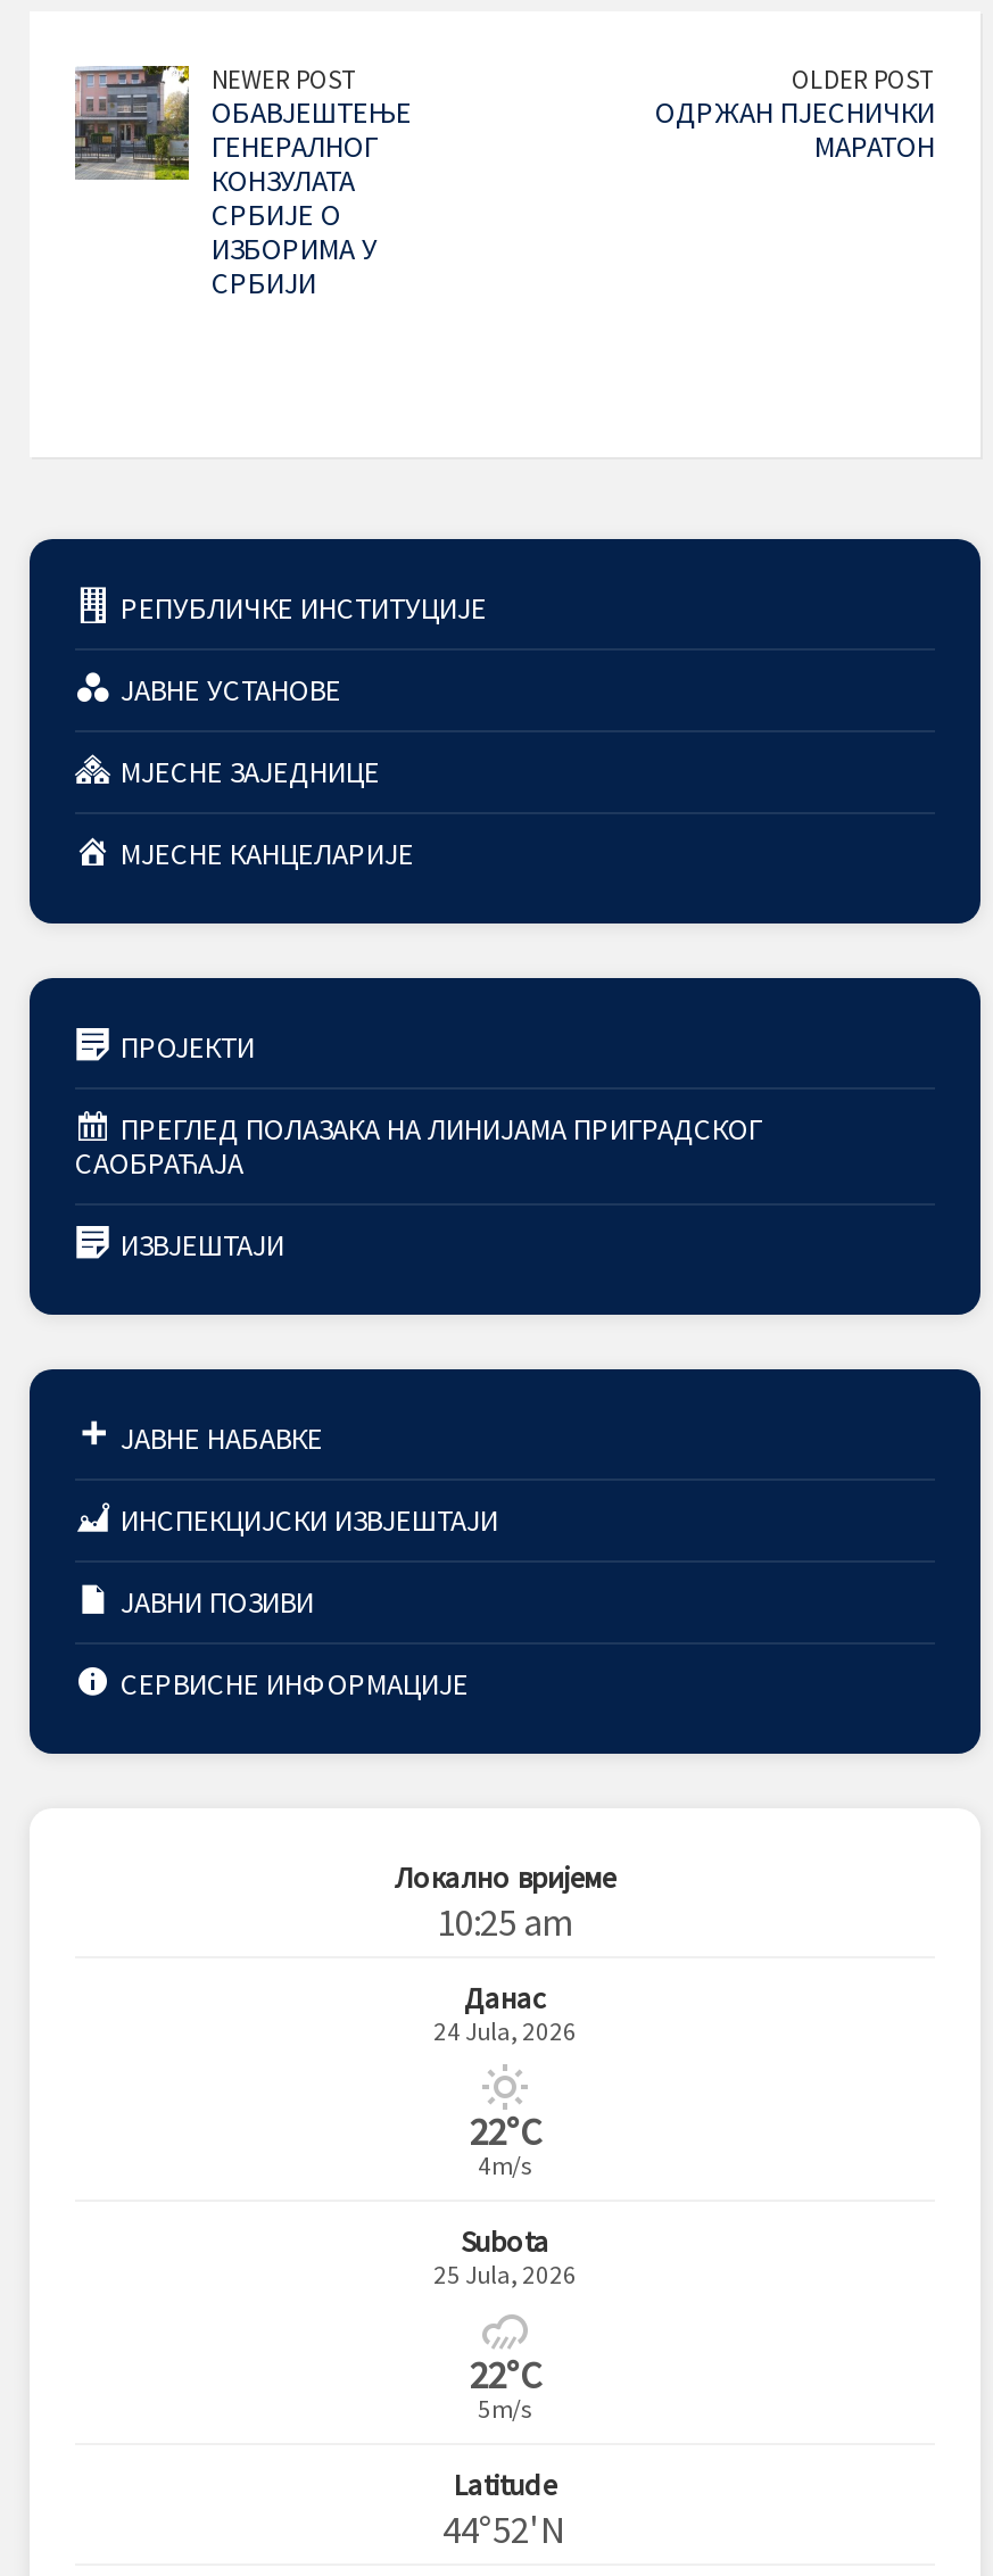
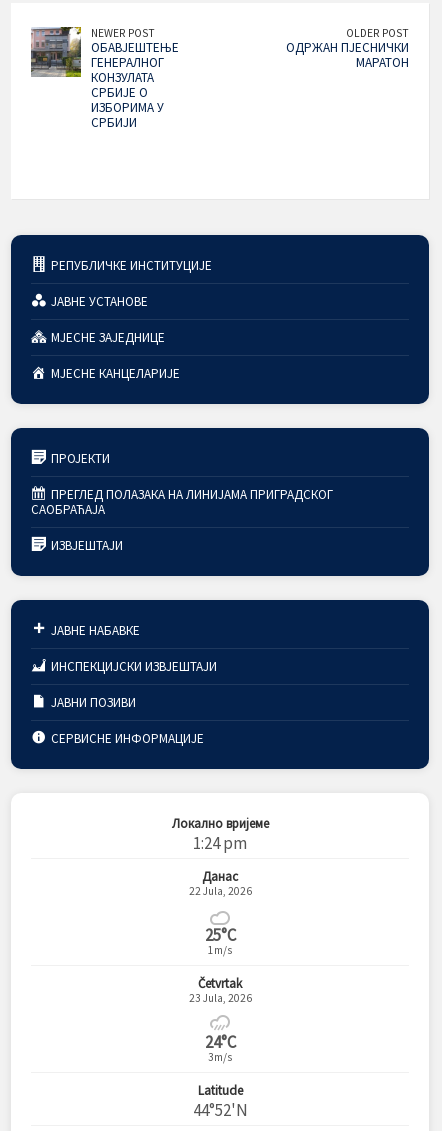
[437,1897,573,1947] 10:25 am -> [193,832,247,854] 1:24 pm
[433,2015,577,2047] 24 Jula, 2026 -> [188,884,251,898] 22 Jula, 2026
[470,2106,540,2181] 22°C | 4m/s -> [204,924,235,957] 25°C | 1m/s
[433,2222,577,2291] Subota | 25 Jula, 2026 -> [188,975,251,1005] Četvrtak | 23 Jula, 2026
[470,2350,540,2425] 22°C | 5m/s -> [204,1031,235,1064] 24°C | 3m/s

